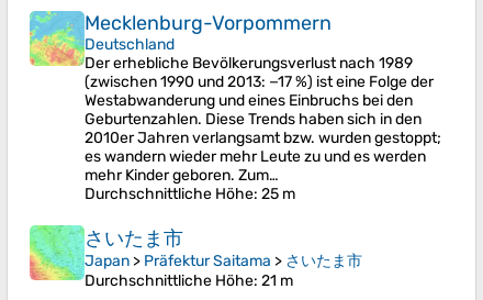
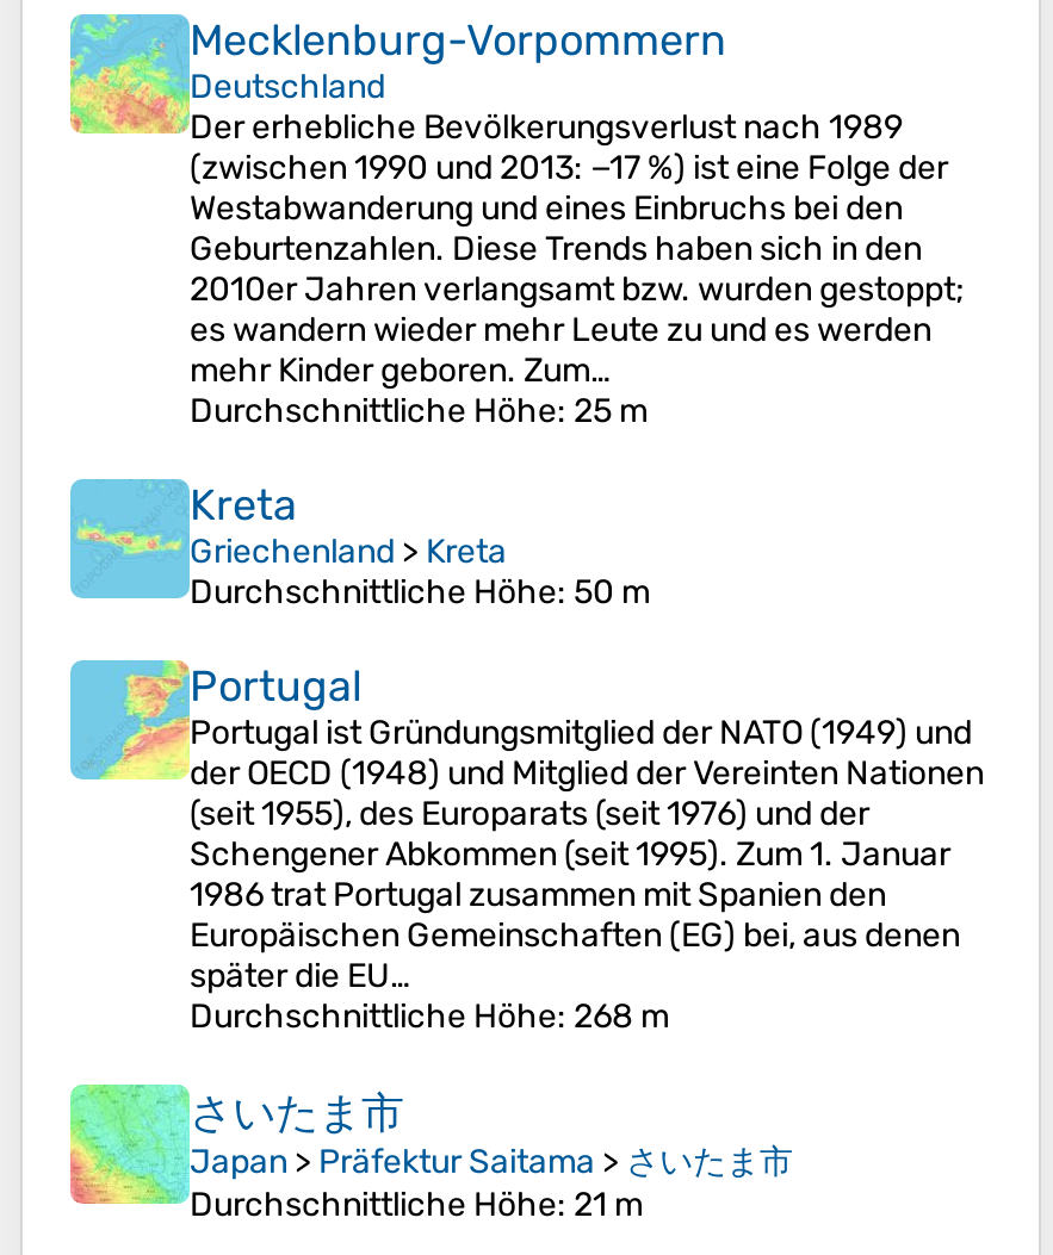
none -> [68,477,984,1037] [image] | Kreta | Griechenland > Kreta | Durchschnittliche Höhe: 50 m | Portugal | Portugal ist Gründungsmitglied der NATO (1949) und | der OECD (1948) und Mitglied der Vereinten Nationen | (seit 1955), des Europarats (seit 1976) und der | Schengener Abkommen (seit 1995). Zum 1. Januar | 1986 trat Portugal zusammen mit Spanien den | Europäischen Gemeinschaften (EG) bei, aus denen | später die EU… | Durchschnittliche Höhe: 268 m
none -> [68,658,156,782] [image]

